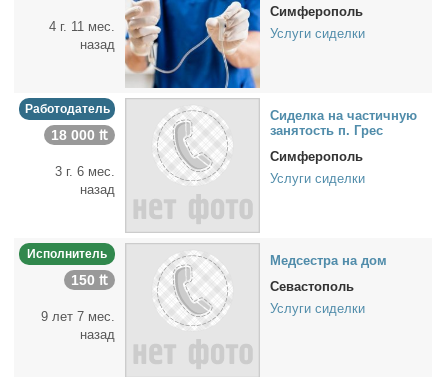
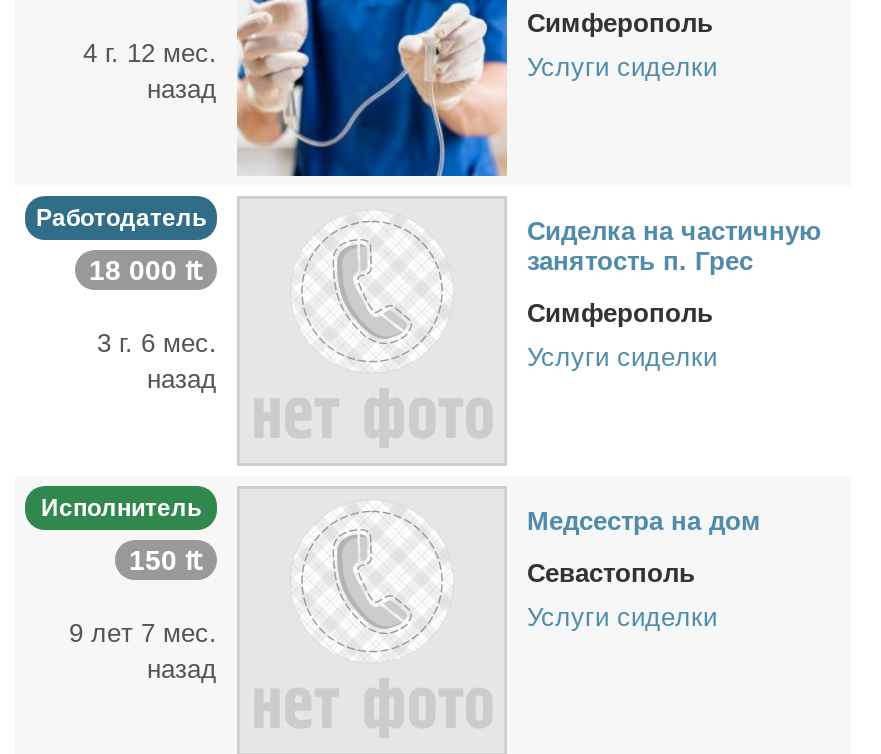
[49,19,115,34] 4 г. 11 мес. -> [83,38,217,68] 4 г. 12 мес.

